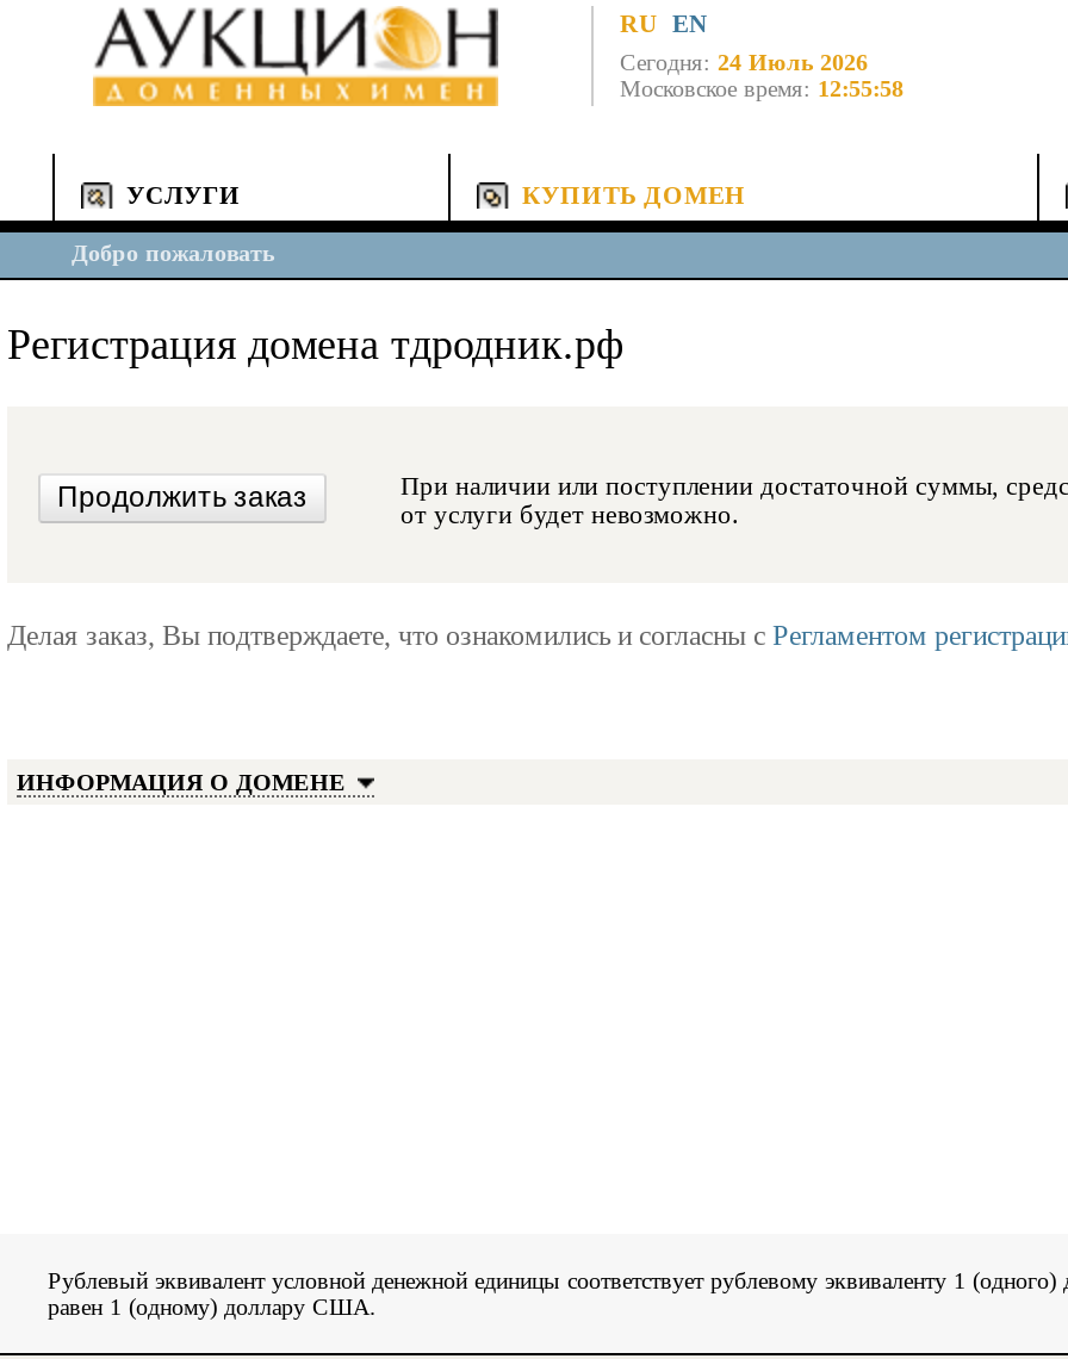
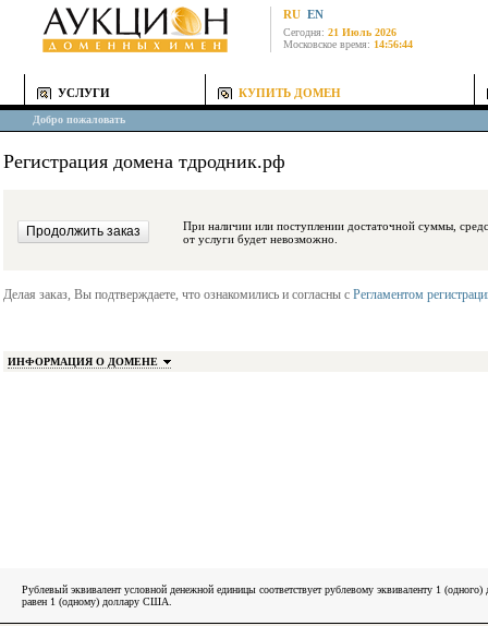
[620,49,868,75] Сегодня: 24 Июль 2026 -> [283,26,396,38] Сегодня: 21 Июль 2026
[620,75,904,101] Московское время: 12:55:58 -> [283,38,413,50] Московское время: 14:56:44

